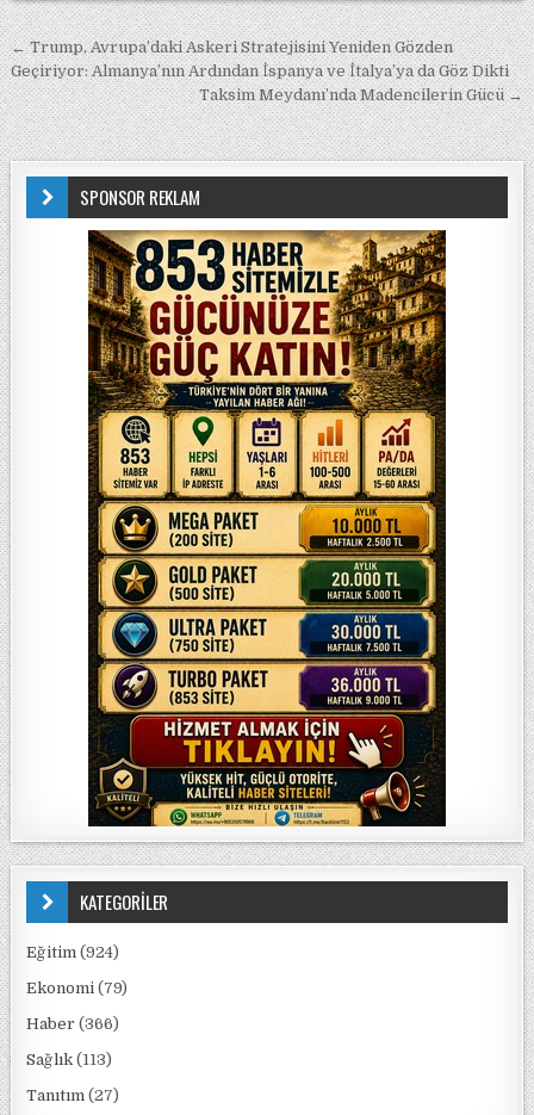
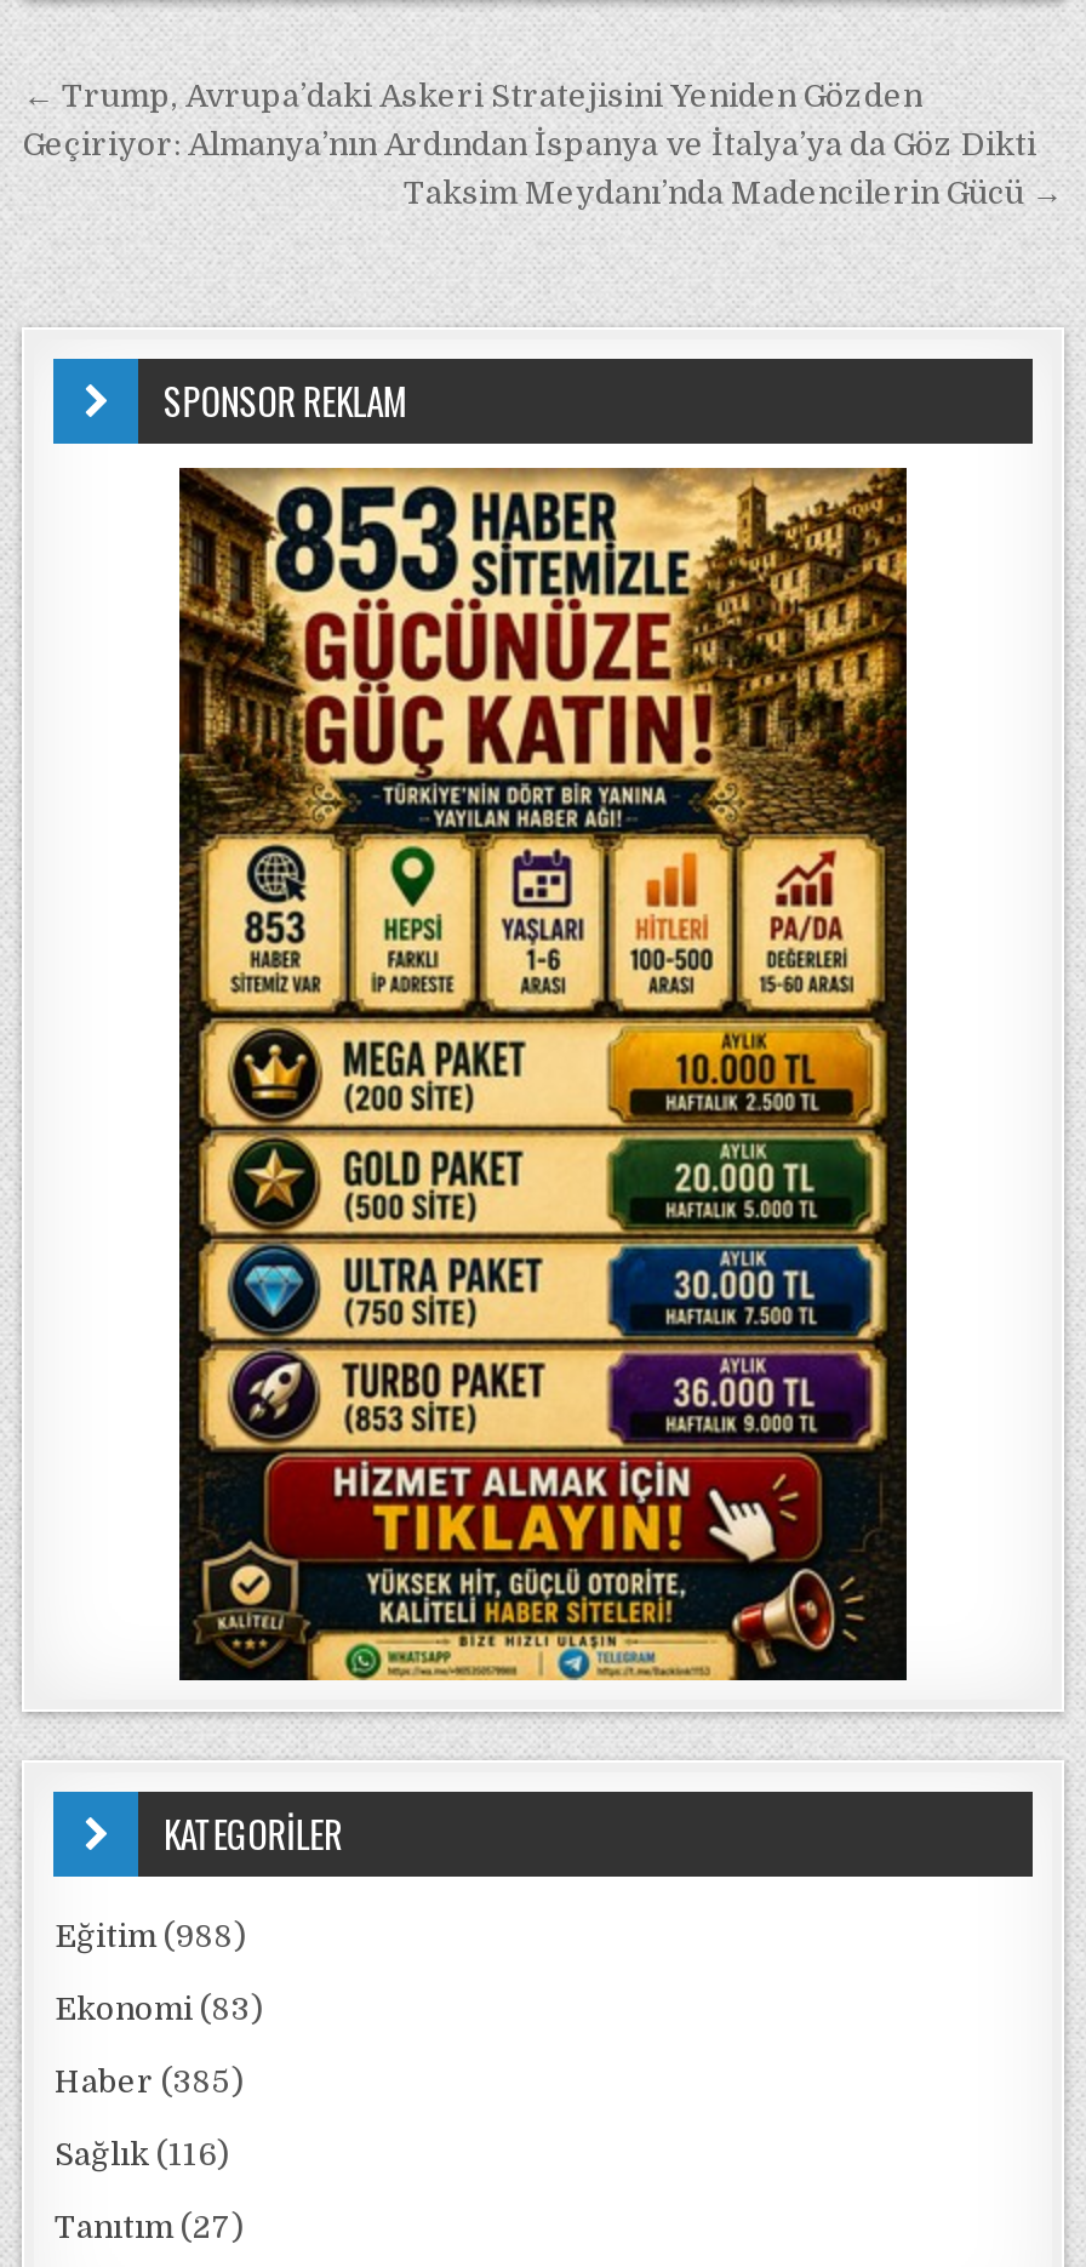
[27,943,120,961] Eğitim (924) -> [55,1918,246,1954] Eğitim (988)
[27,979,128,997] Ekonomi (79) -> [55,1991,263,2027] Ekonomi (83)
[27,1015,120,1033] Haber (366) -> [55,2063,244,2100] Haber (385)
[27,1051,113,1068] Sağlık (113) -> [55,2136,229,2172] Sağlık (116)

